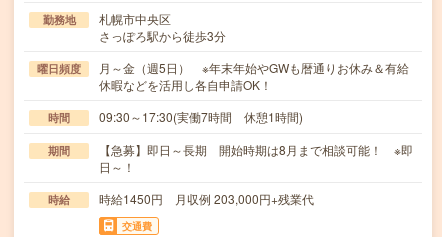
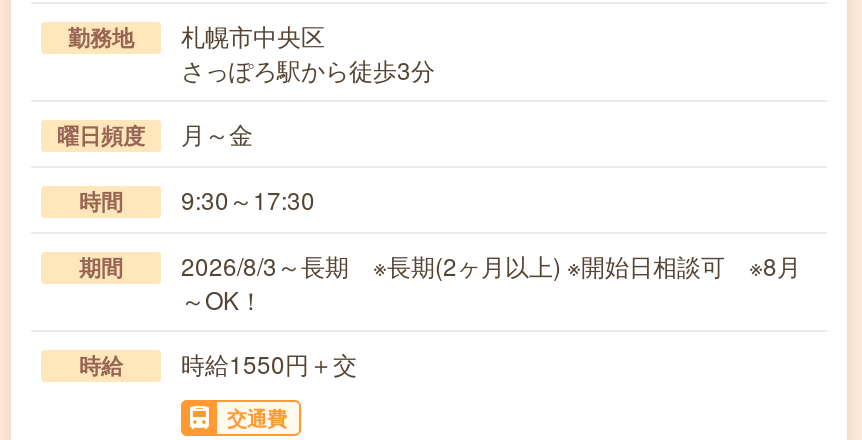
[99,59,409,93] 月～金（週5日） ※年末年始やGWも暦通りお休み＆有給 | 休暇などを活用し各自申請OK！ -> [181,116,253,150] 月～金
[99,108,303,125] 09:30～17:30(実働7時間 休憩1時間) -> [181,182,315,216] 9:30～17:30
[99,141,413,175] 【急募】即日～長期 開始時期は8月まで相談可能！ ※即 | 日～！ -> [181,248,801,316] 2026/8/3～長期 ※長期(2ヶ月以上) ※開始日相談可 ※8月 | ～OK！
[99,190,314,207] 時給1450円 月収例 203,000円+残業代 -> [181,346,357,380] 時給1550円＋交

